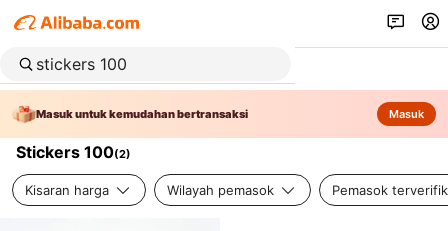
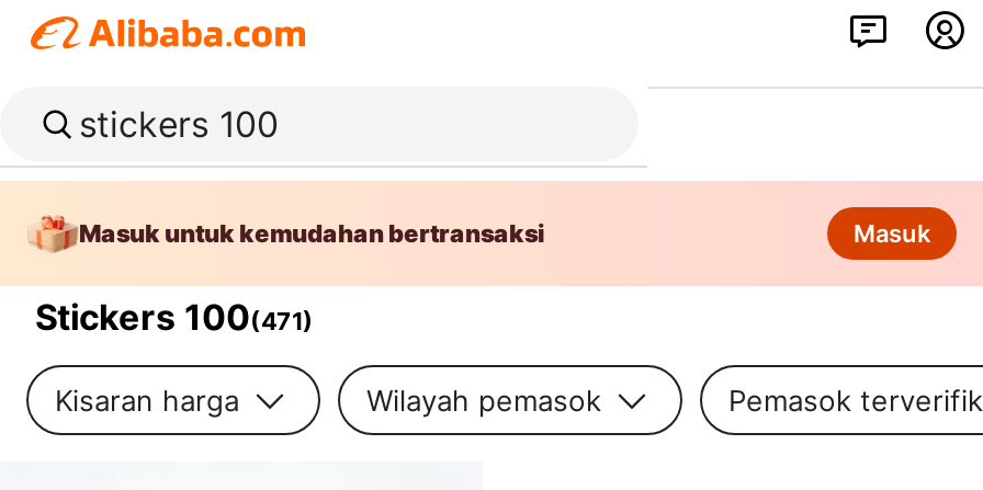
[16,142,131,162] Stickers 100(2) -> [35,295,314,339] Stickers 100(471)

